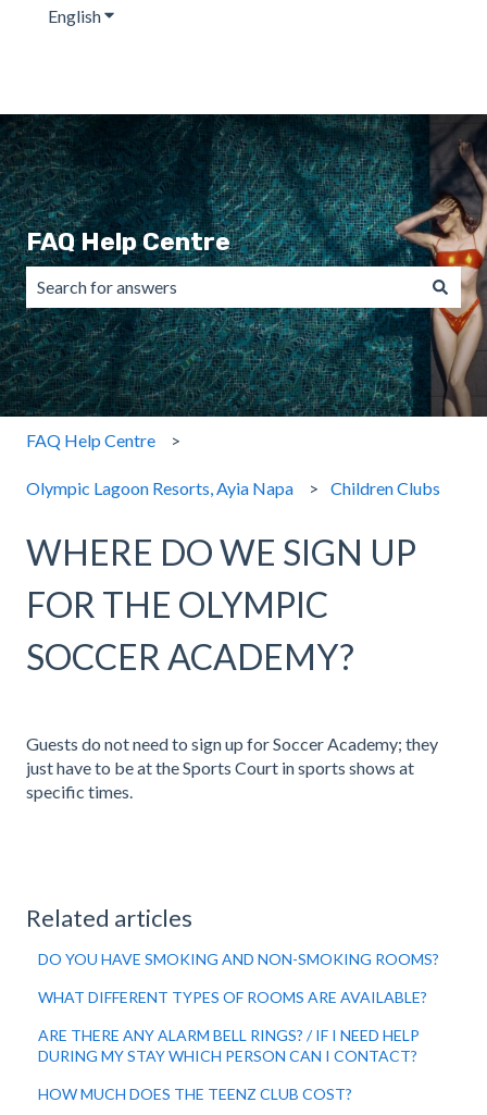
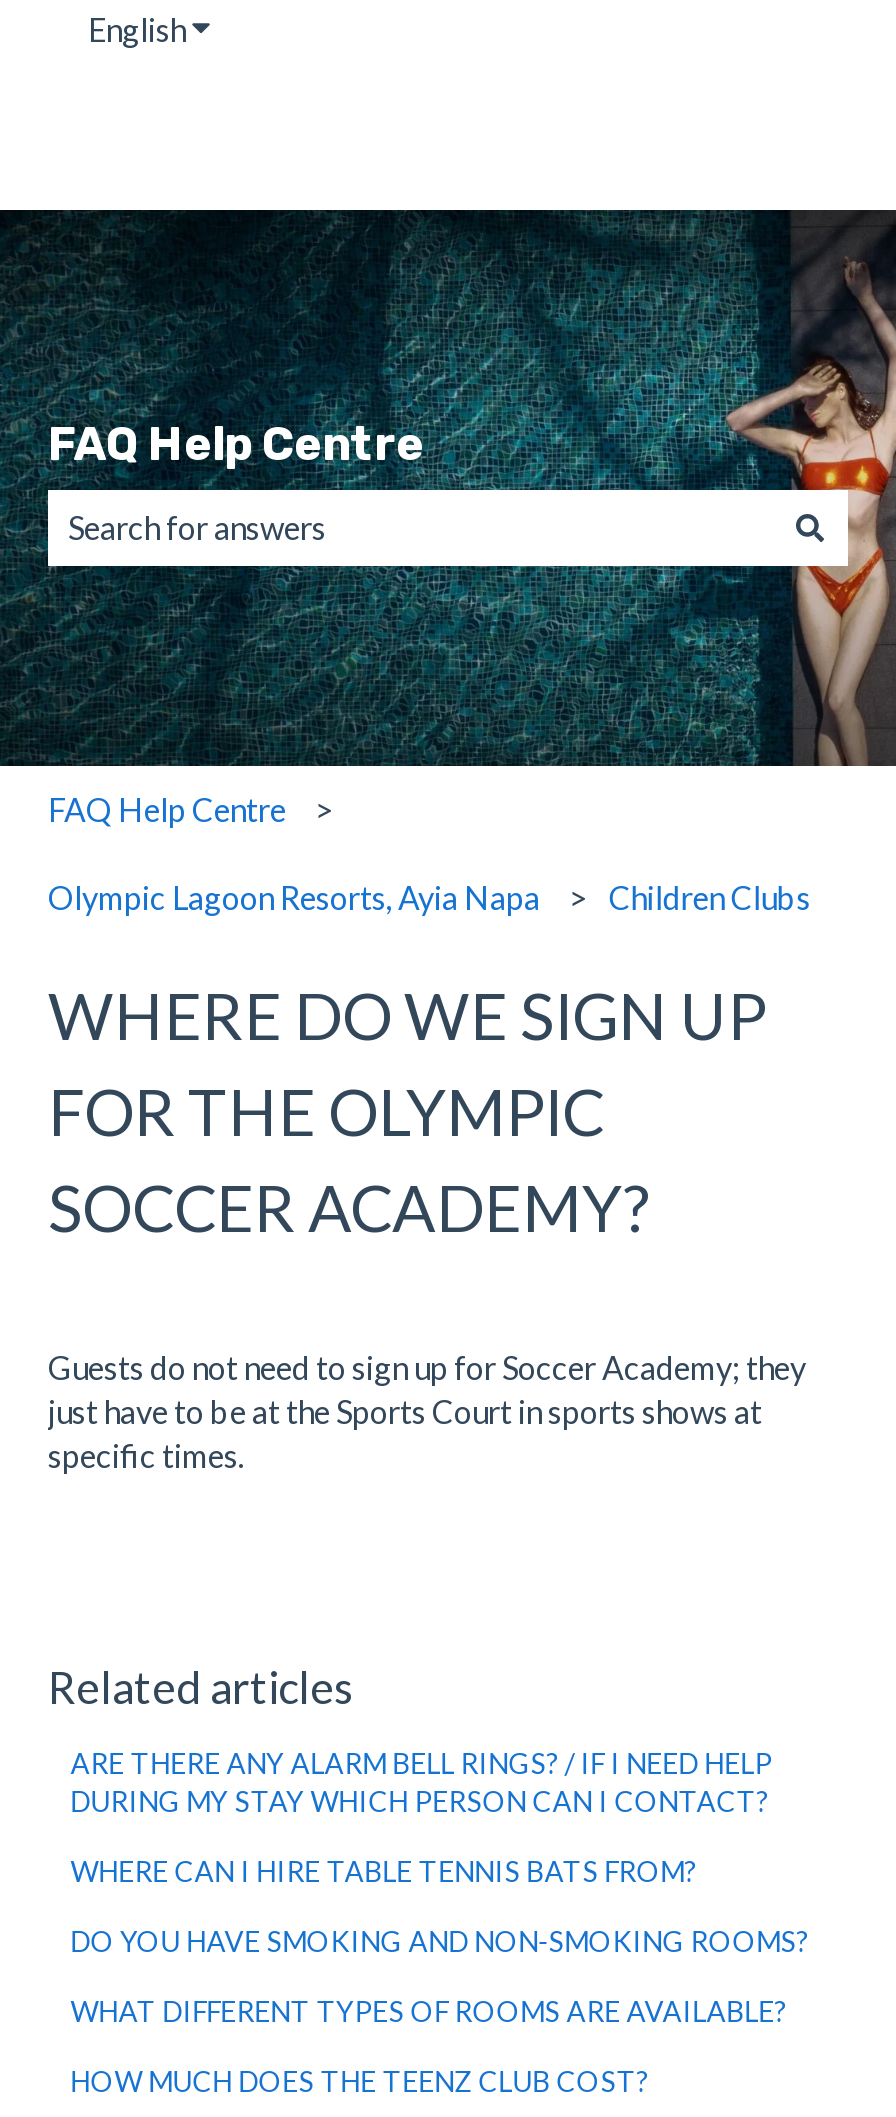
none -> [70,1855,696,1889] WHERE CAN I HIRE TABLE TENNIS BATS FROM?
moved [38,950,439,1007] -> [70,1925,808,2029]: DO YOU HAVE SMOKING AND NON-SMOKING ROOMS? | WHAT DIFFERENT TYPES OF ROOMS ARE AVAILABLE?
moved [38,1026,420,1065] -> [70,1747,772,1819]: ARE THERE ANY ALARM BELL RINGS? / IF I NEED HELP | DURING MY STAY WHICH PERSON CAN I CONTACT?

